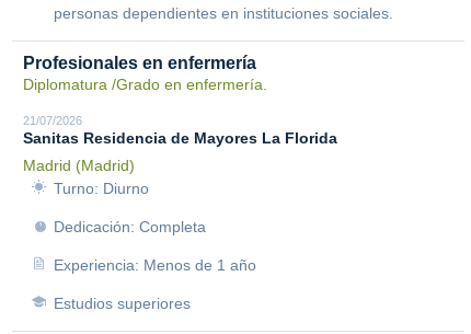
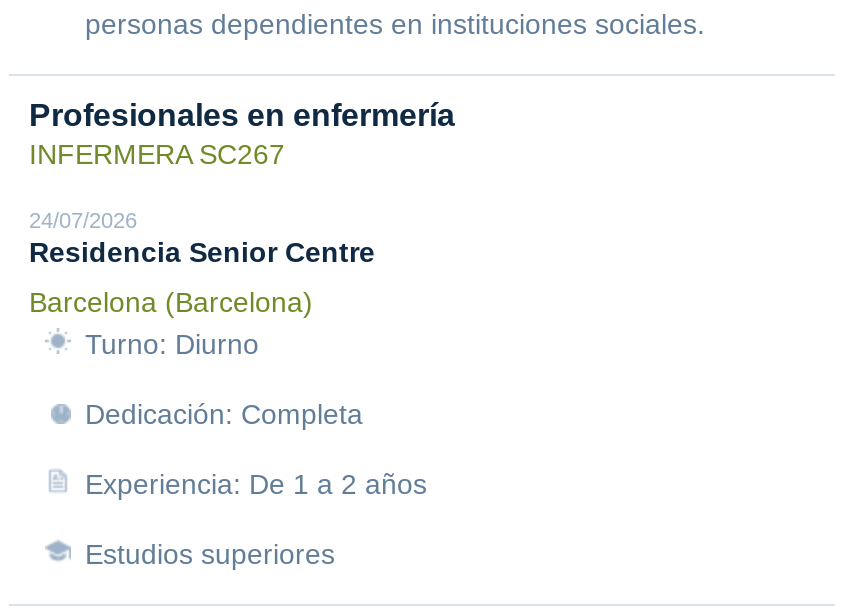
[23,76,267,93] Diplomatura /Grado en enfermería. -> [29,138,285,170] INFERMERA SC267
[23,114,337,147] 21/07/2026 | Sanitas Residencia de Mayores La Florida -> [29,208,375,268] 24/07/2026 | Residencia Senior Centre
[23,157,135,174] Madrid (Madrid) -> [29,286,313,318] Barcelona (Barcelona)
[54,256,256,274] Experiencia: Menos de 1 año -> [85,468,427,500] Experiencia: De 1 a 2 años

